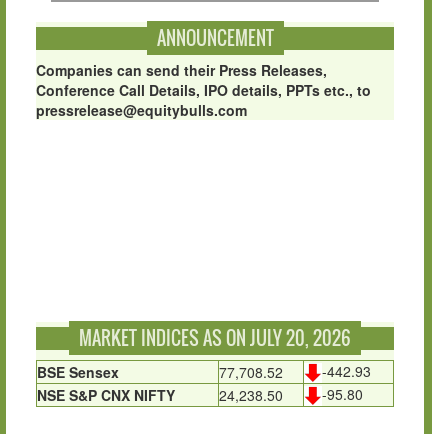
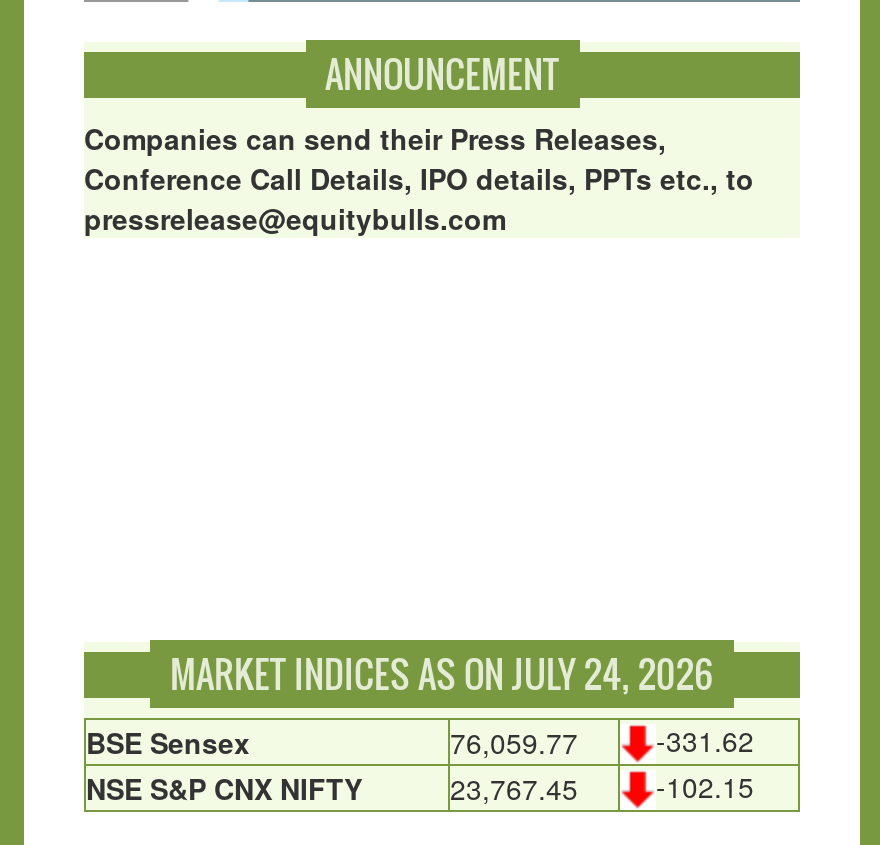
[79,325,351,351] MARKET INDICES AS ON JULY 20, 2026 -> [170,648,714,700] MARKET INDICES AS ON JULY 24, 2026
[219,362,283,382] 77,708.52 -> [450,722,578,762] 76,059.77
[322,361,371,381] -442.93 -> [656,720,754,760] -331.62
[219,385,283,405] 24,238.50 -> [450,768,578,808] 23,767.45
[322,384,363,404] -95.80 -> [656,766,754,806] -102.15

